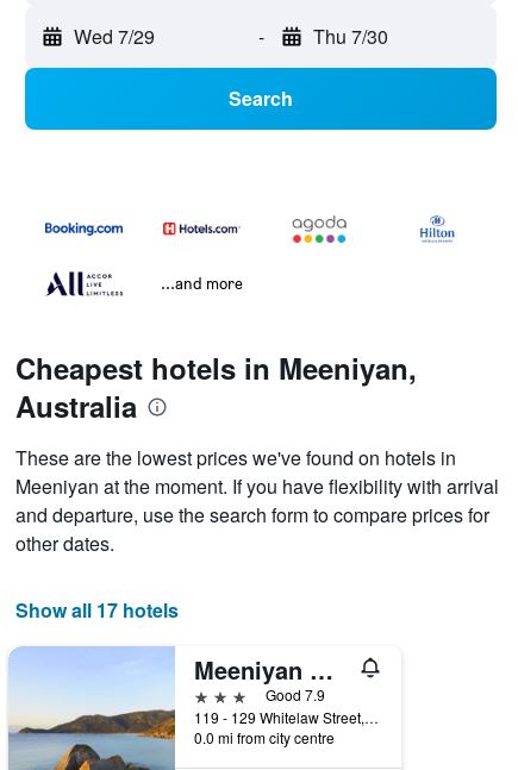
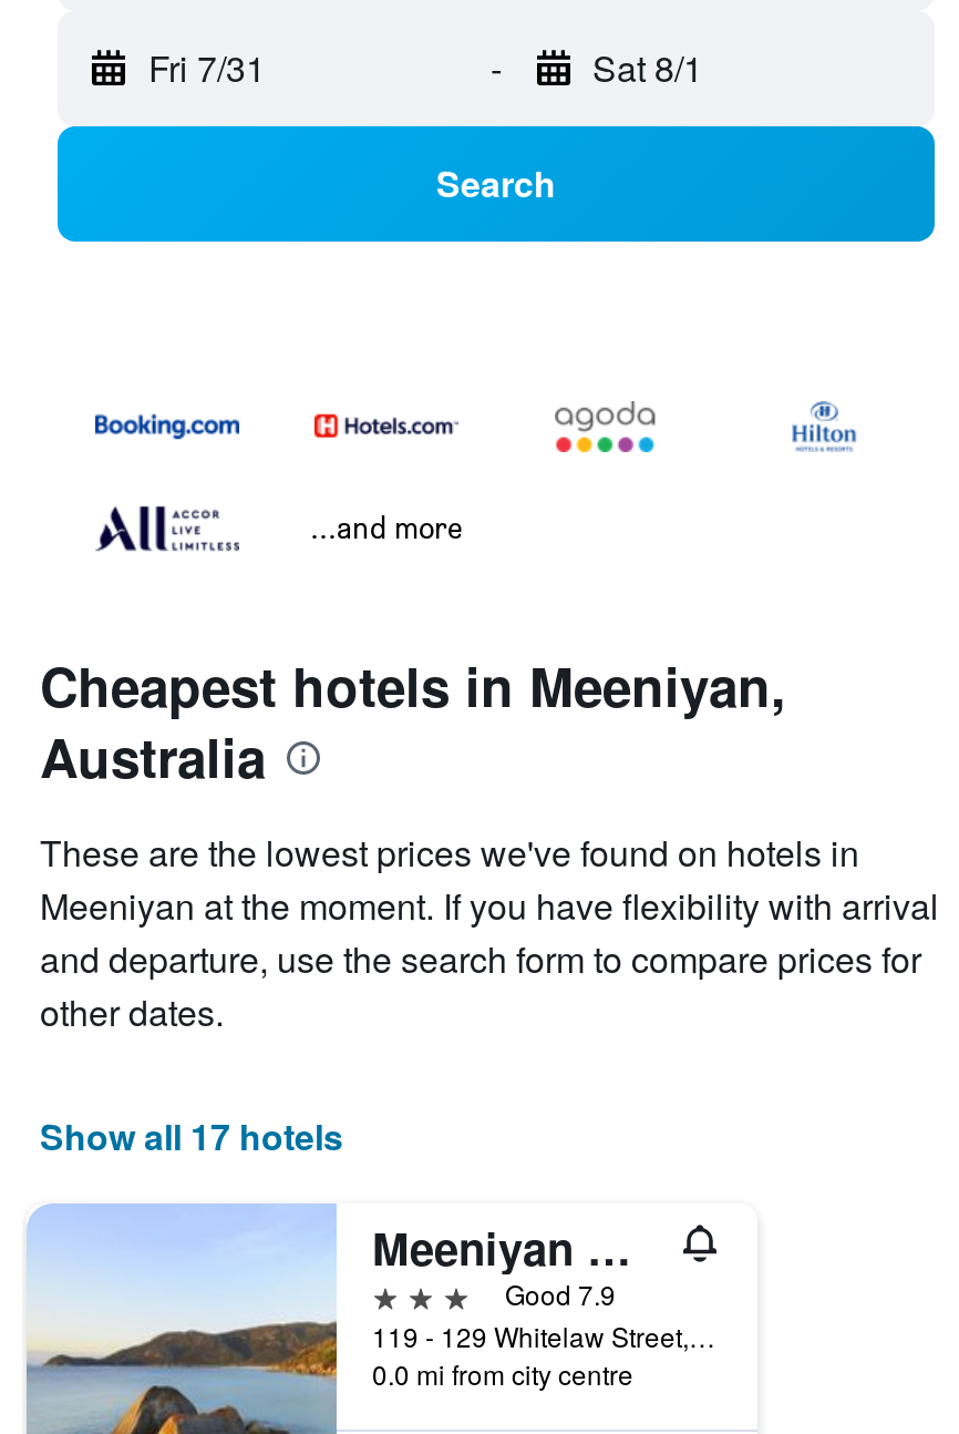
[74,23,155,50] Wed 7/29 -> [148,43,266,94] Fri 7/31
[313,23,388,50] Thu 7/30 -> [592,43,703,94] Sat 8/1

